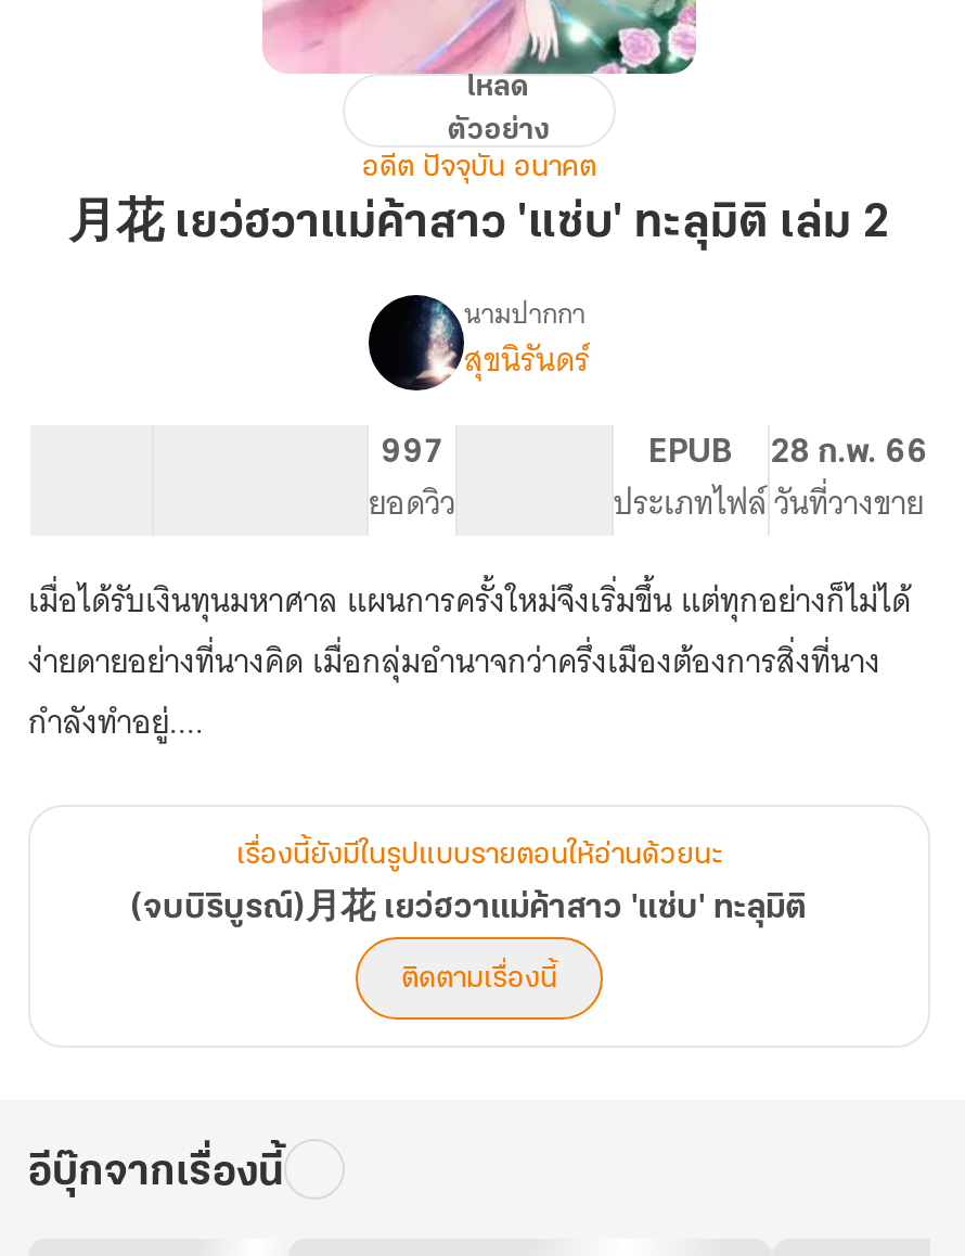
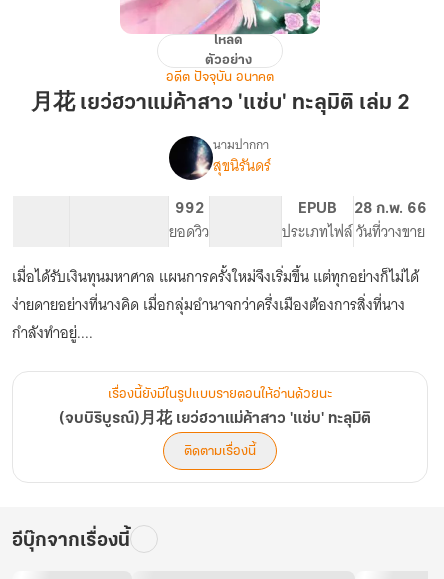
[381,436,443,471] 997 -> [174,201,203,217] 992

